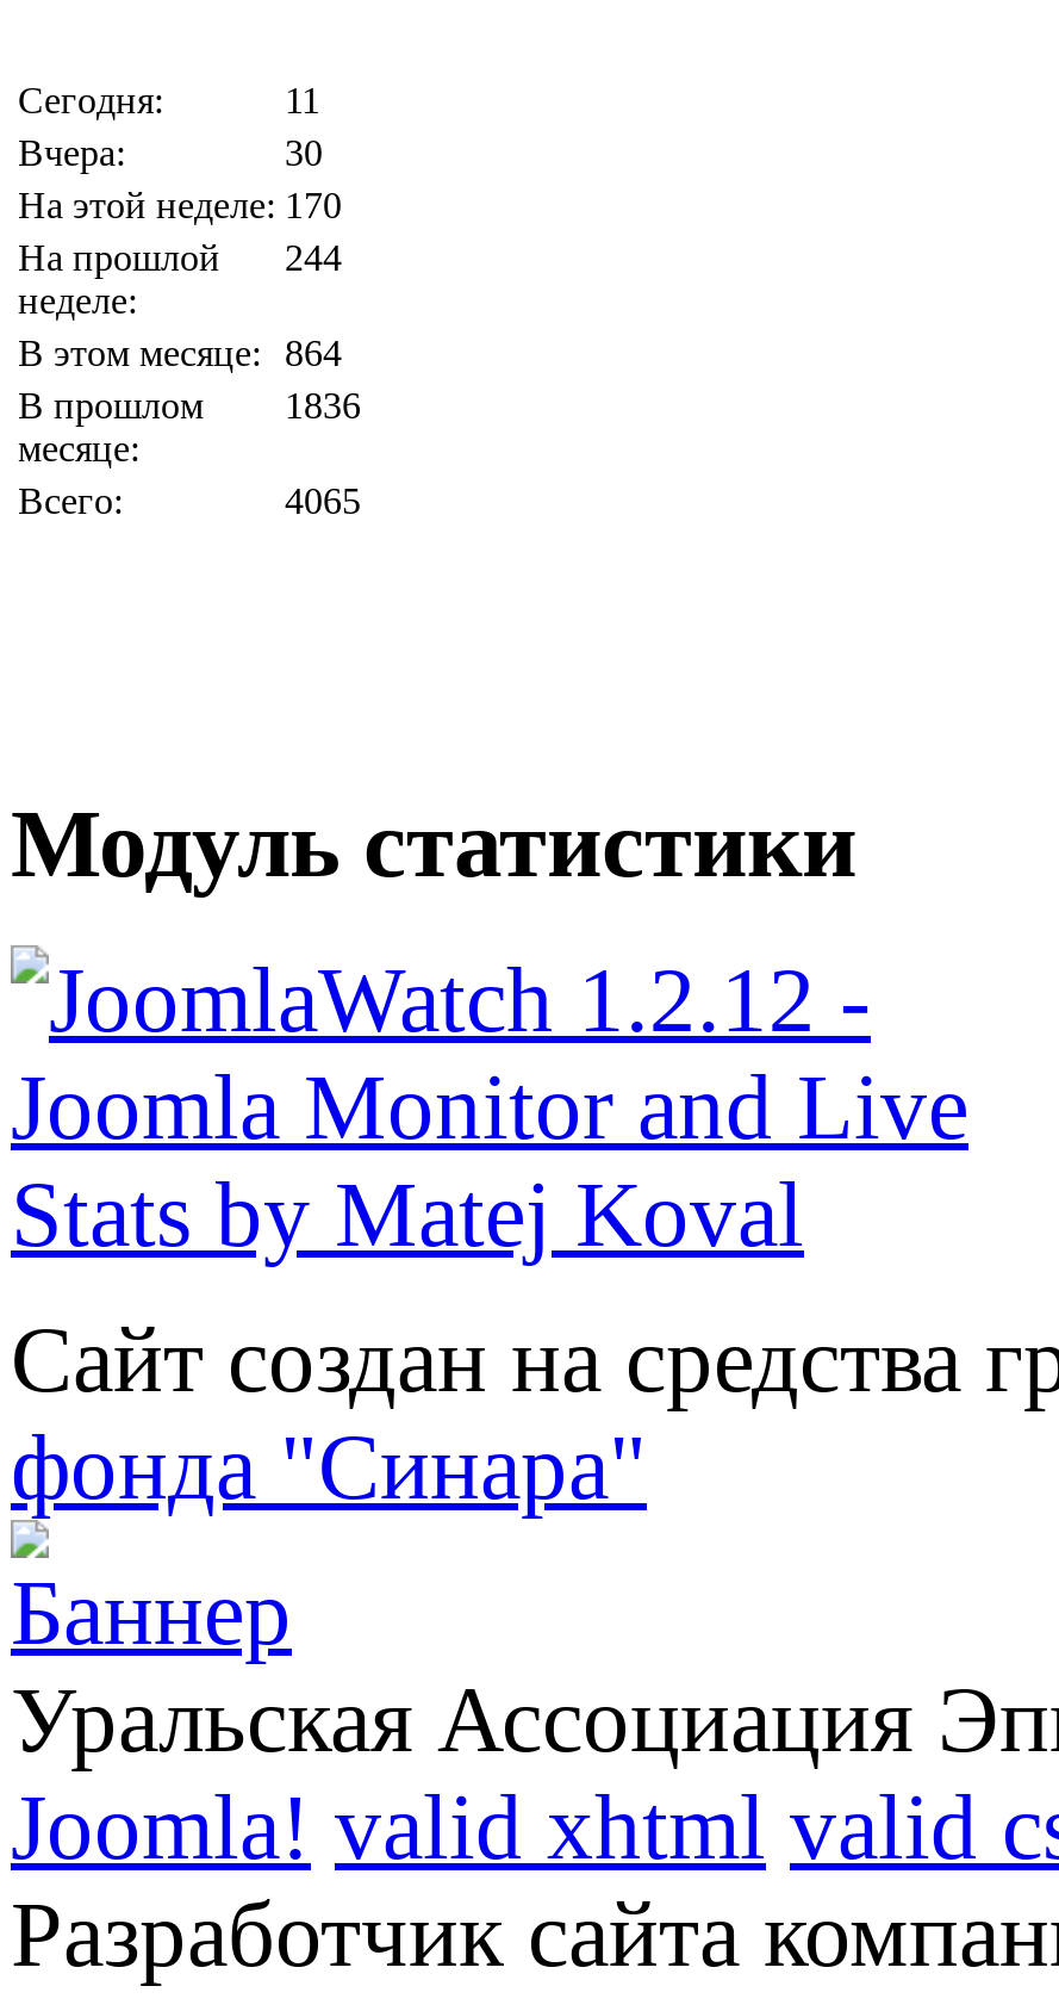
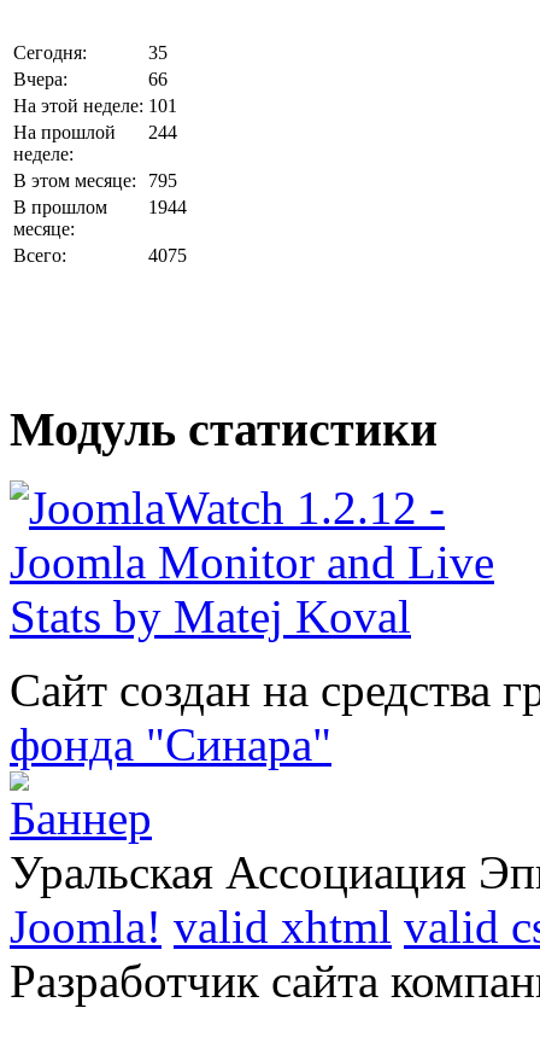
[285,79,320,119] 11 -> [148,42,168,62] 35
[285,131,323,172] 30 -> [148,68,168,89] 66
[18,184,342,224] На этой неделе: 170 -> [13,95,177,115] На этой неделе: 101
[18,332,342,372] В этом месяце: 864 -> [13,170,177,190] В этом месяце: 795
[18,384,361,425] В прошлом 1836 -> [13,196,187,217] В прошлом 1944
[285,479,361,520] 4065 -> [148,245,187,265] 4075

